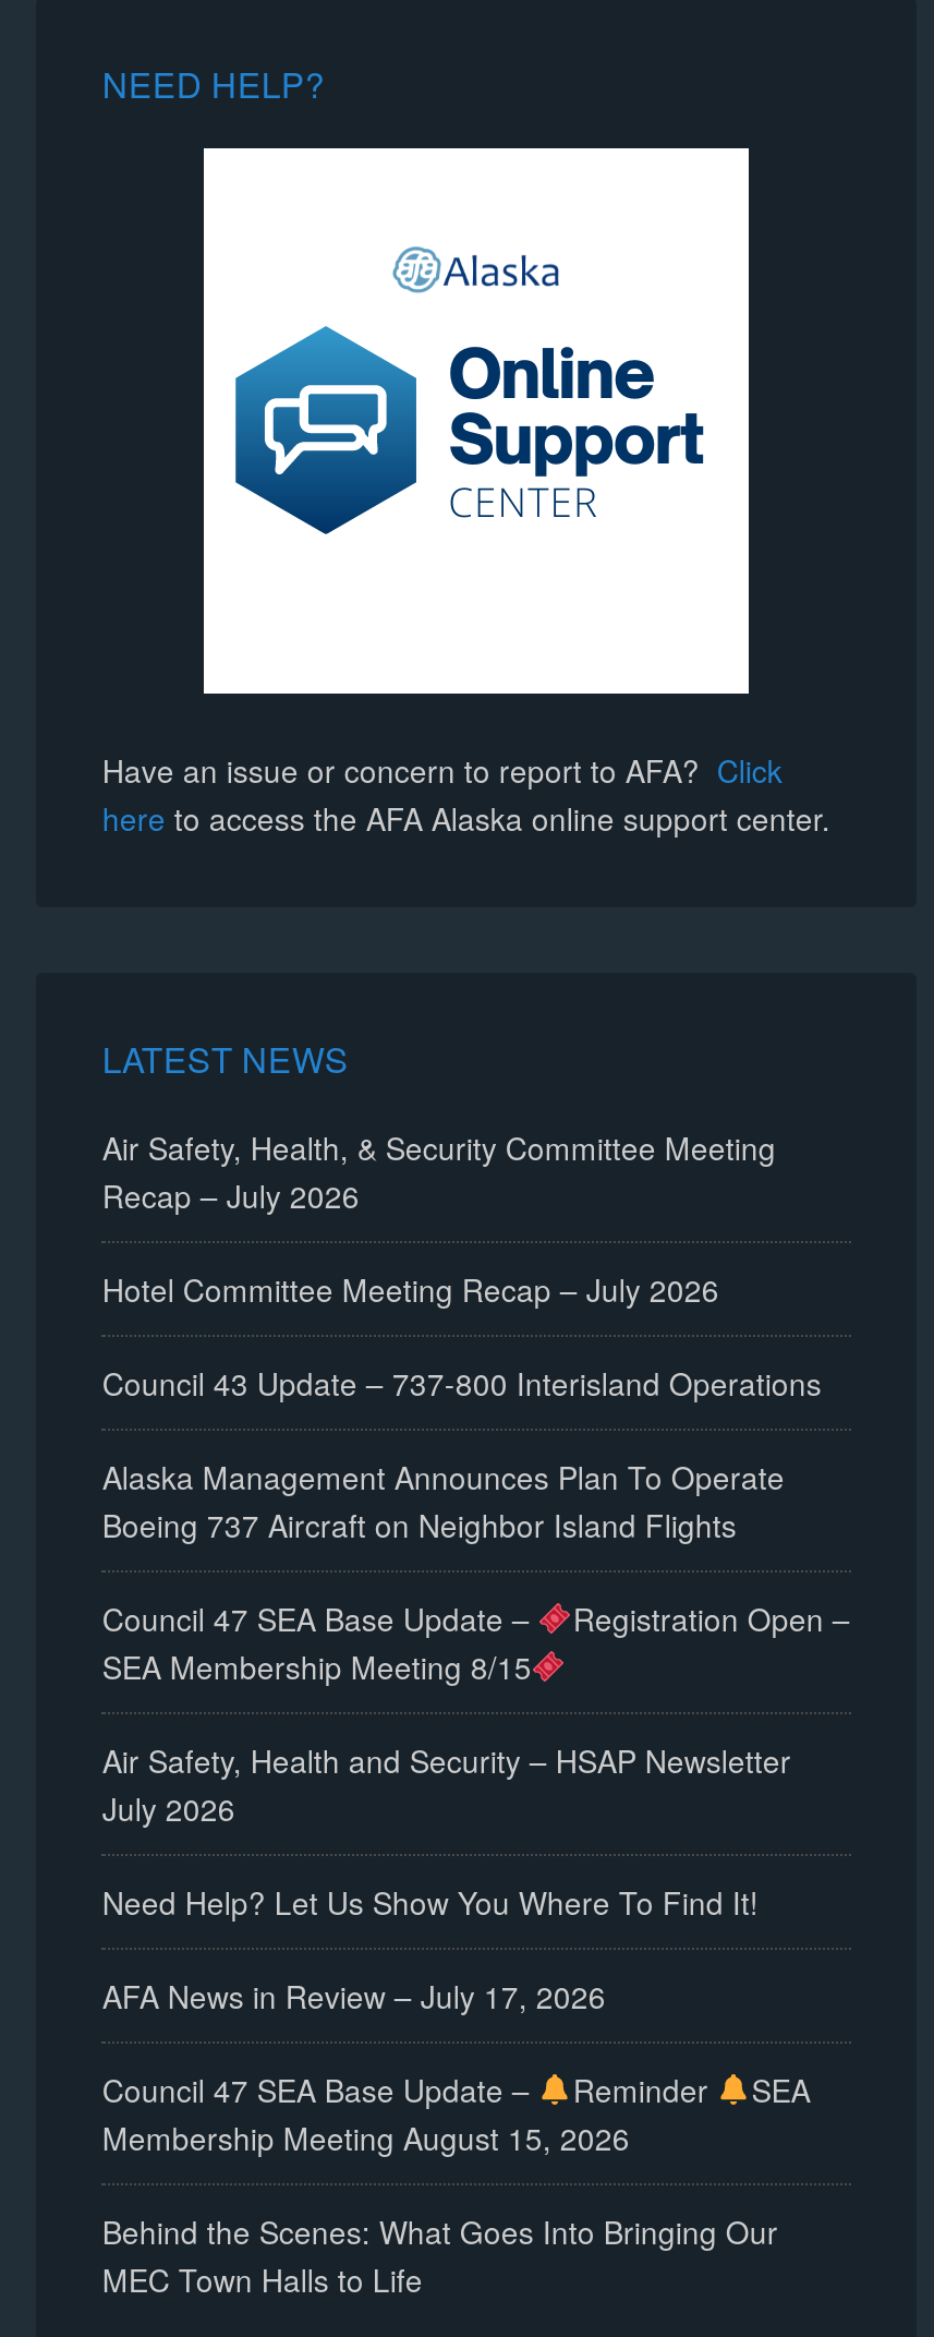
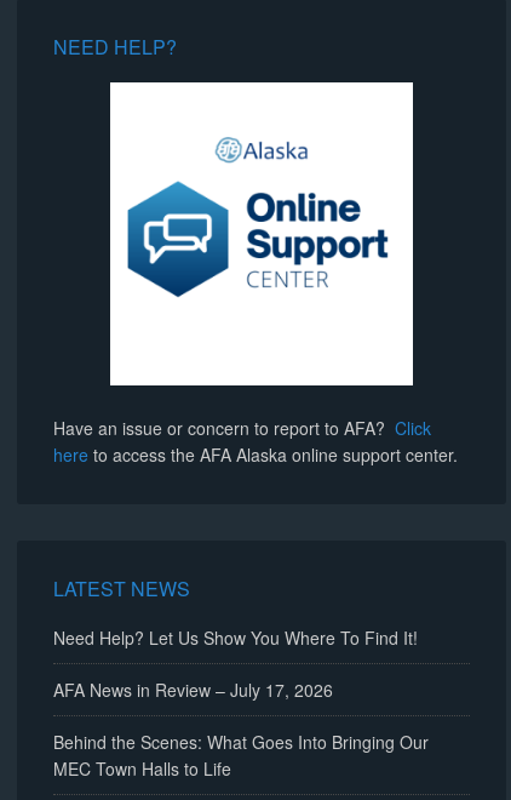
[102,1125,850,1830] Air Safety, Health, & Security Committee Meeting | Recap – July 2026 | Hotel Committee Meeting Recap – July 2026 | Council 43 Update – 737-800 Interisland Operations | Alaska Management Announces Plan To Operate | Boeing 737 Aircraft on Neighbor Island Flights | Council 47 SEA Base Update – | Registration Open – | SEA Membership Meeting 8/15 | Air Safety, Health and Security – HSAP Newsletter | July 2026 -> none
[102,2068,810,2159] Council 47 SEA Base Update – | Reminder | SEA | Membership Meeting August 15, 2026 -> none

